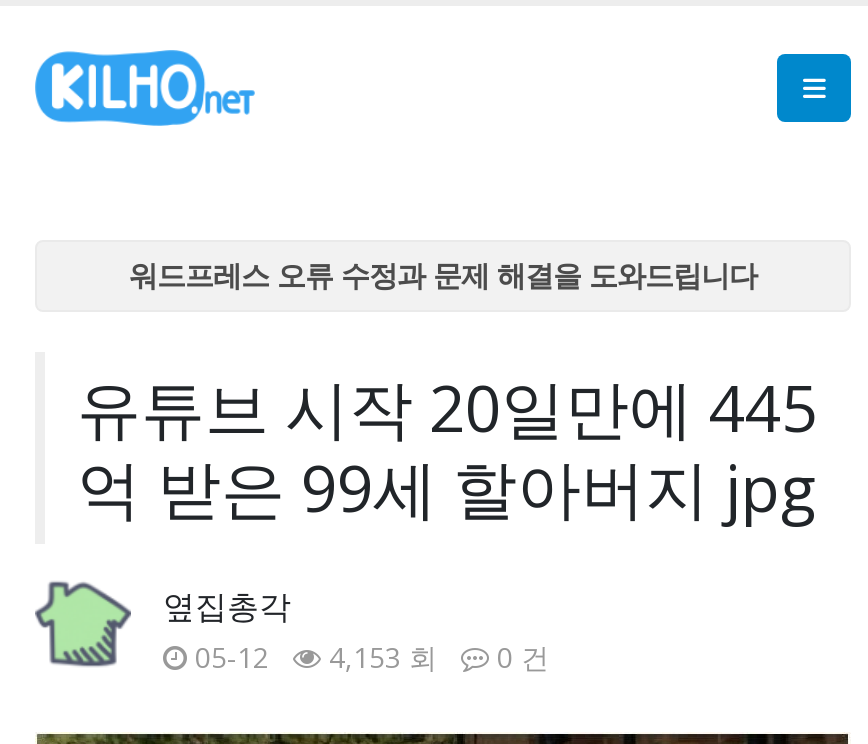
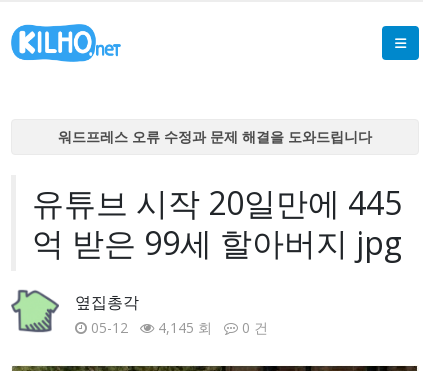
[187,637,549,675] 05-12 4,153 회 0 건 -> [87,318,268,337] 05-12 4,145 회 0 건

